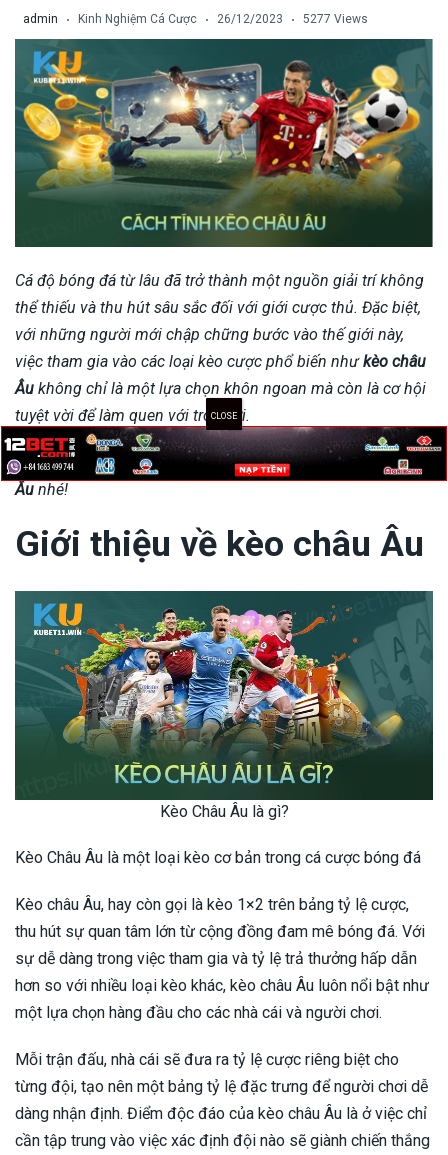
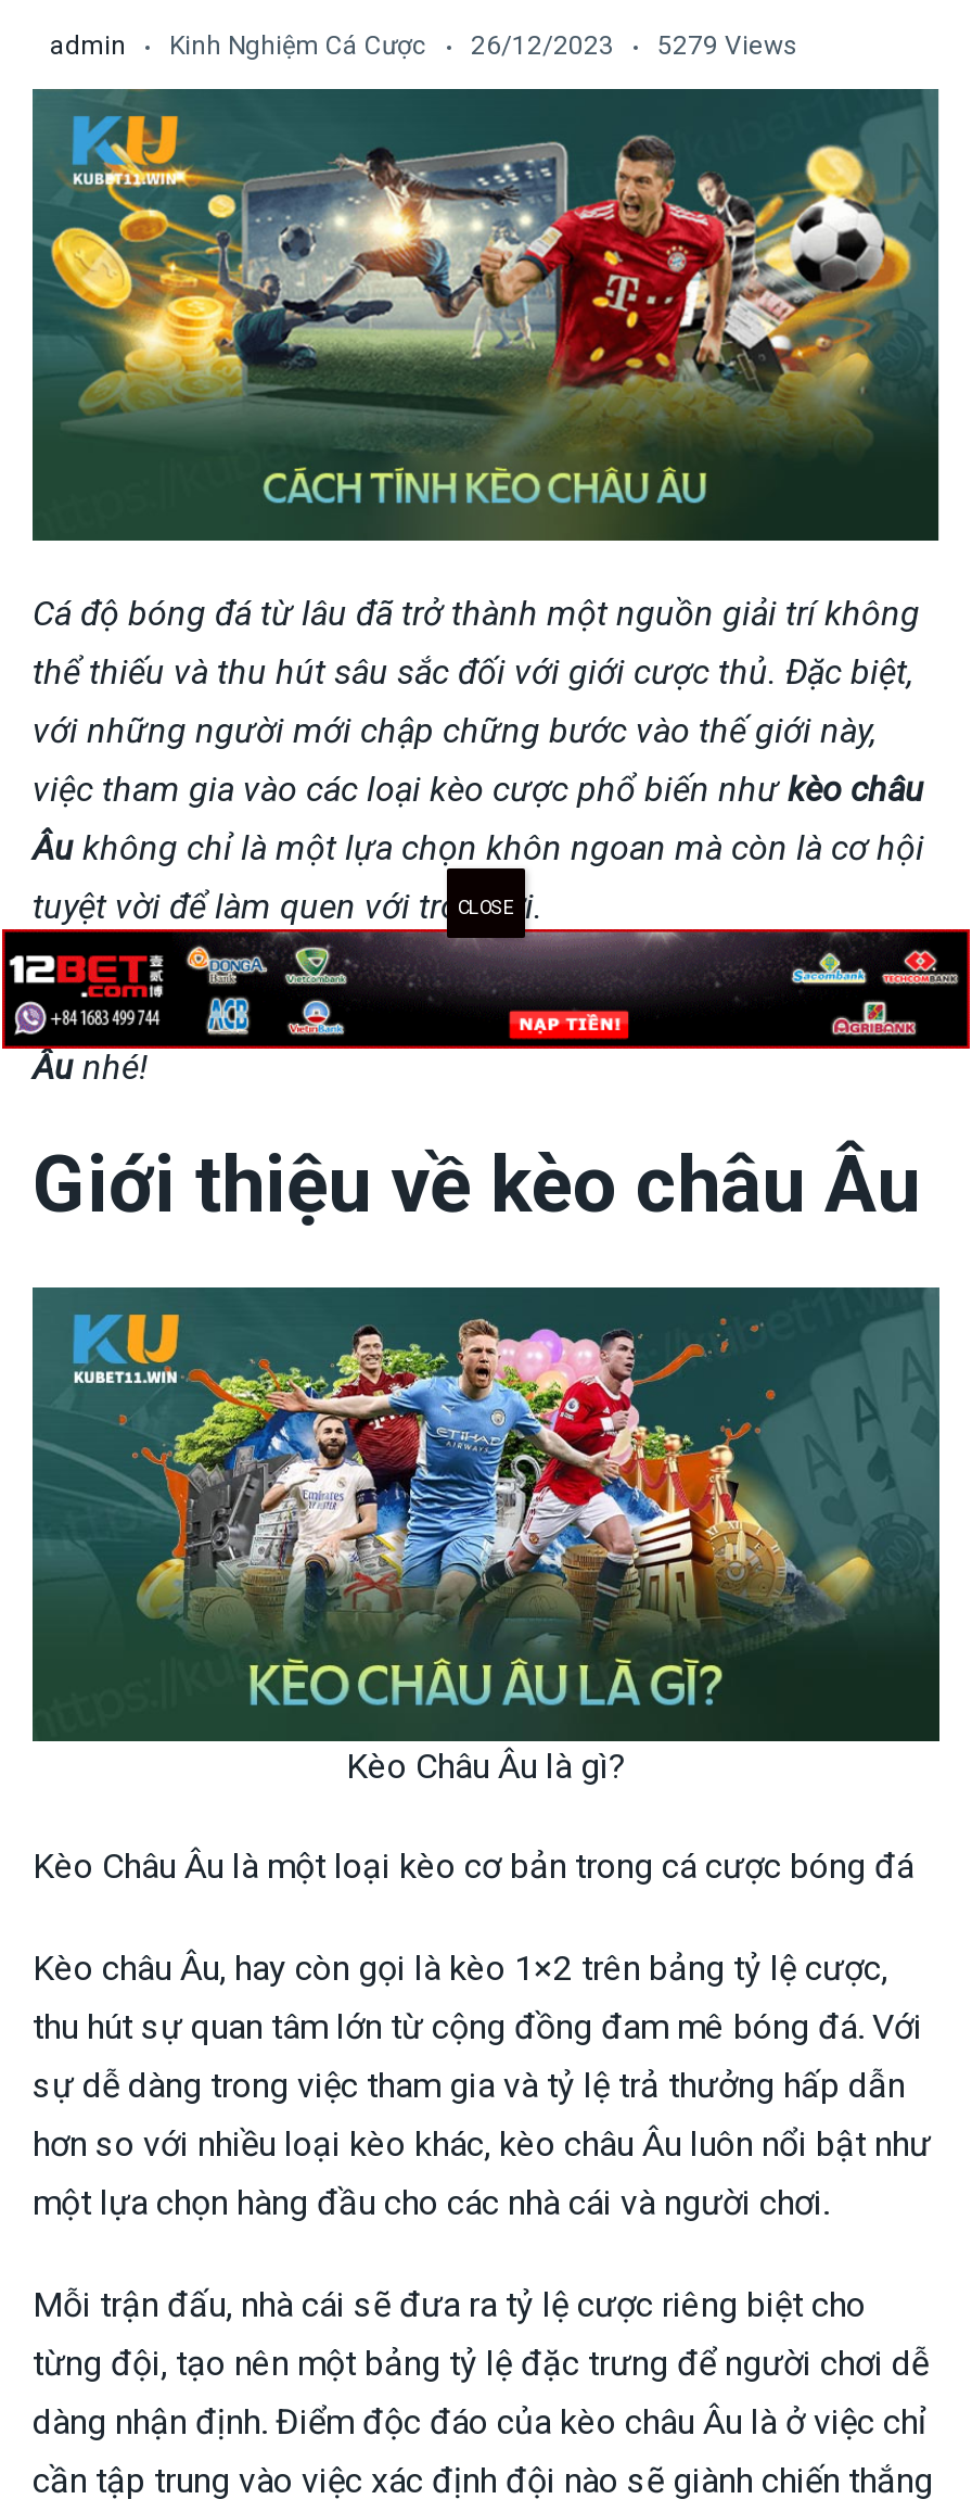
[303,12,368,26] 5277 Views -> [657,30,798,61] 5279 Views

